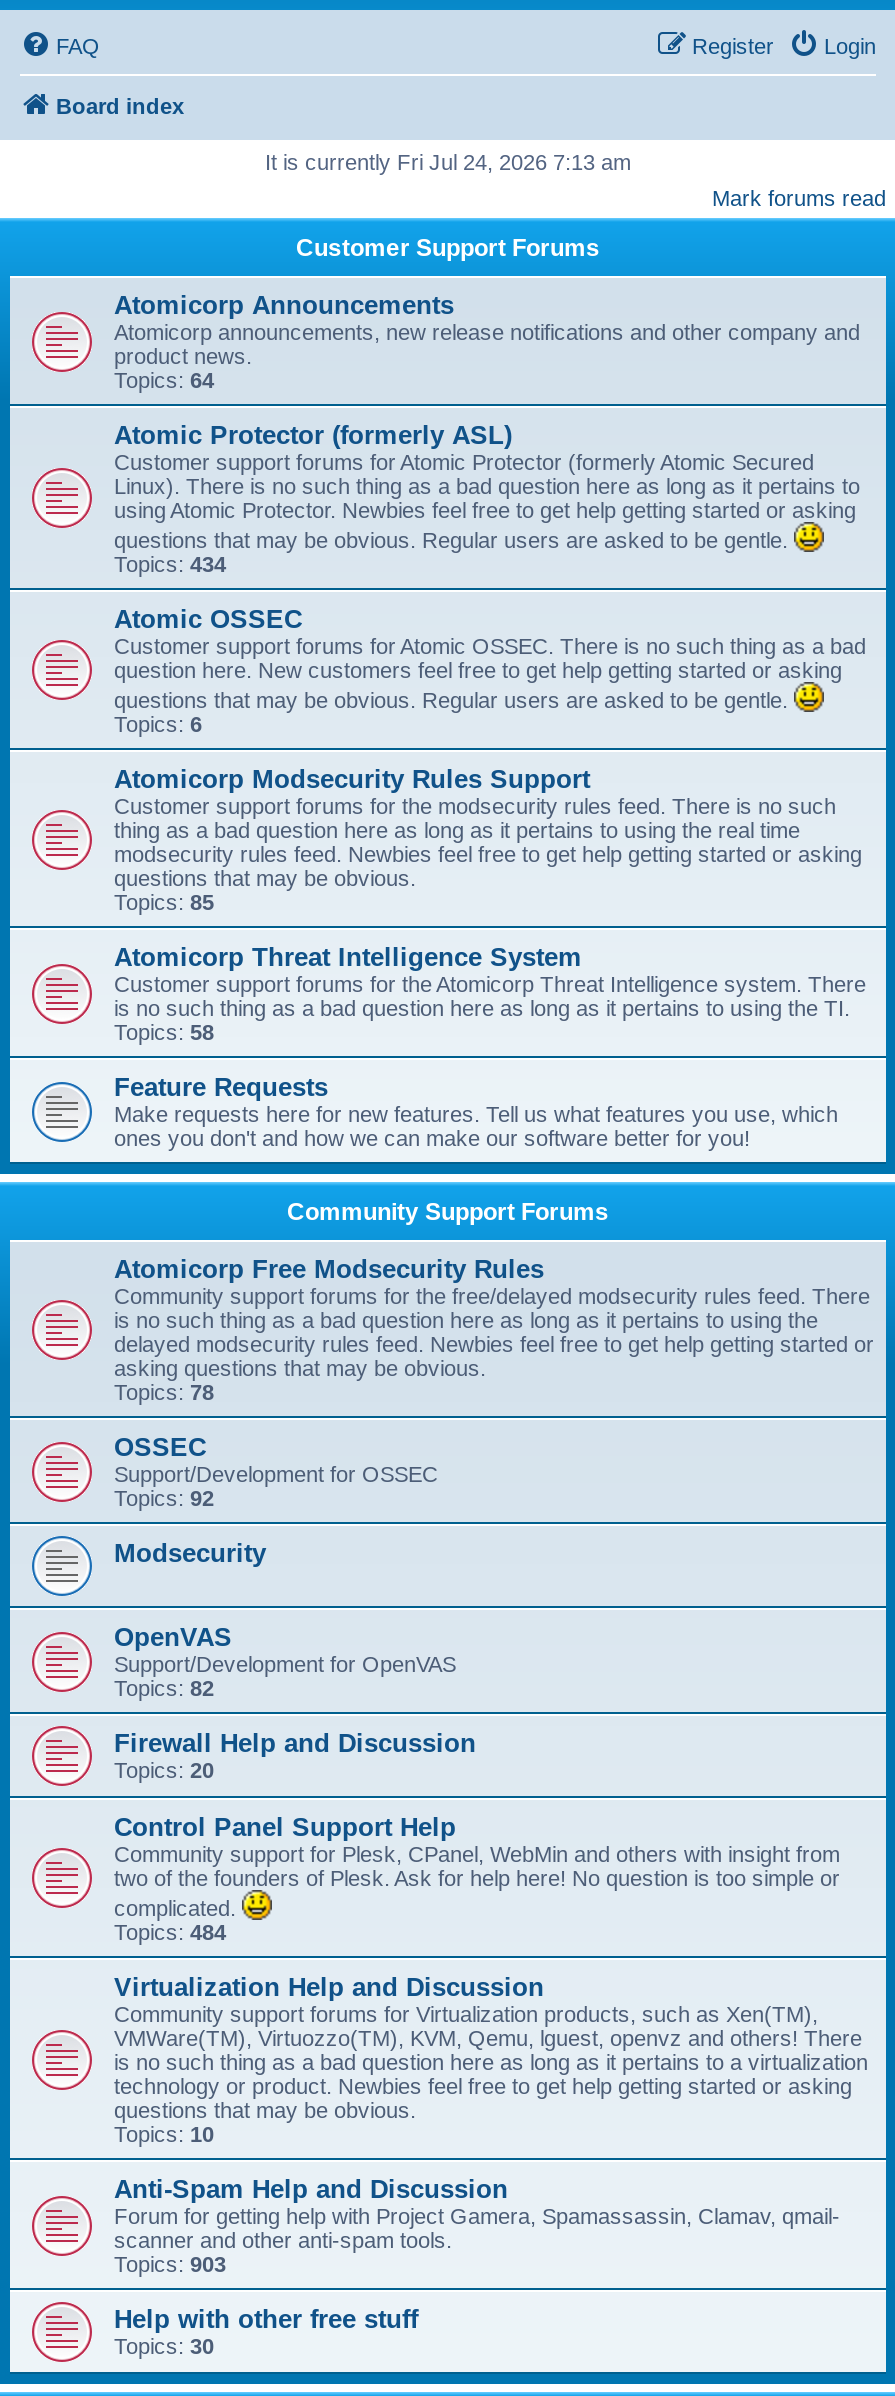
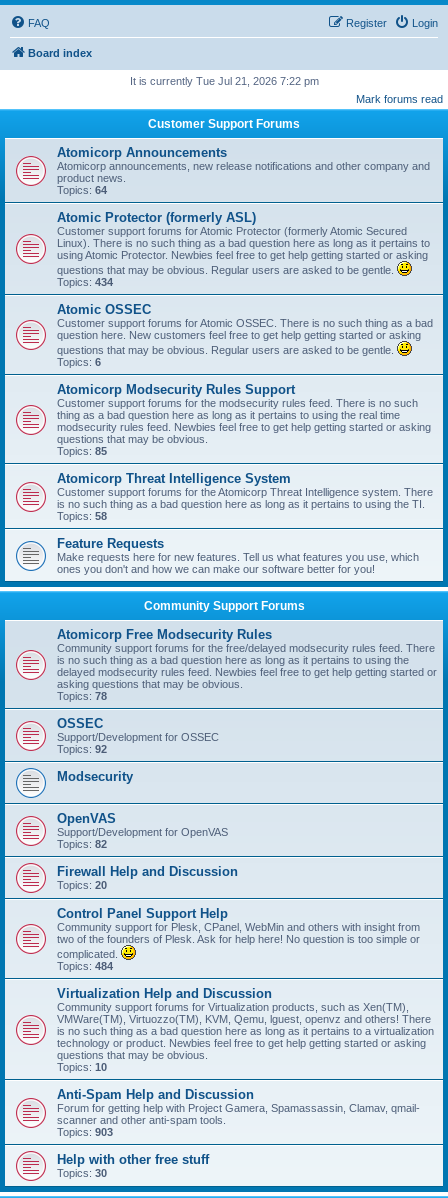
[265,150,631,174] It is currently Fri Jul 24, 2026 7:13 am -> [129,75,318,87] It is currently Tue Jul 21, 2026 7:22 pm

